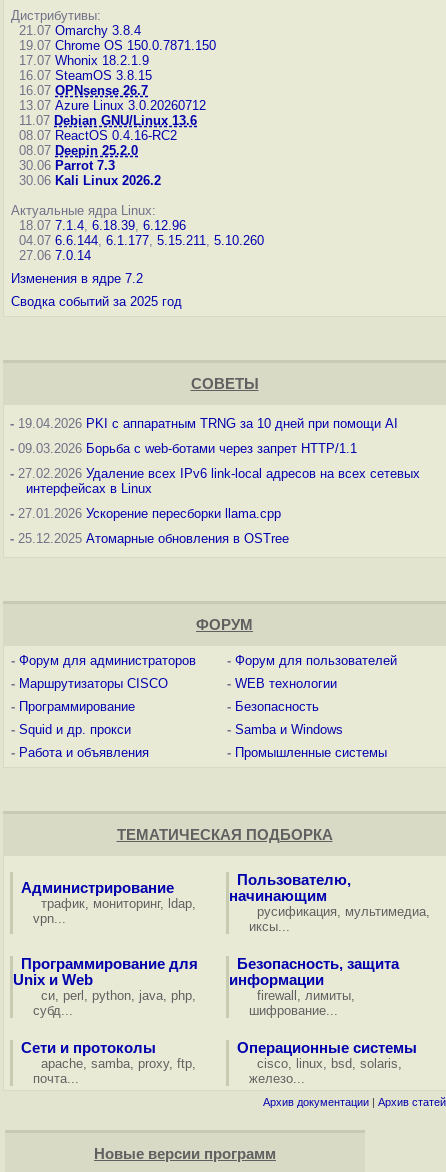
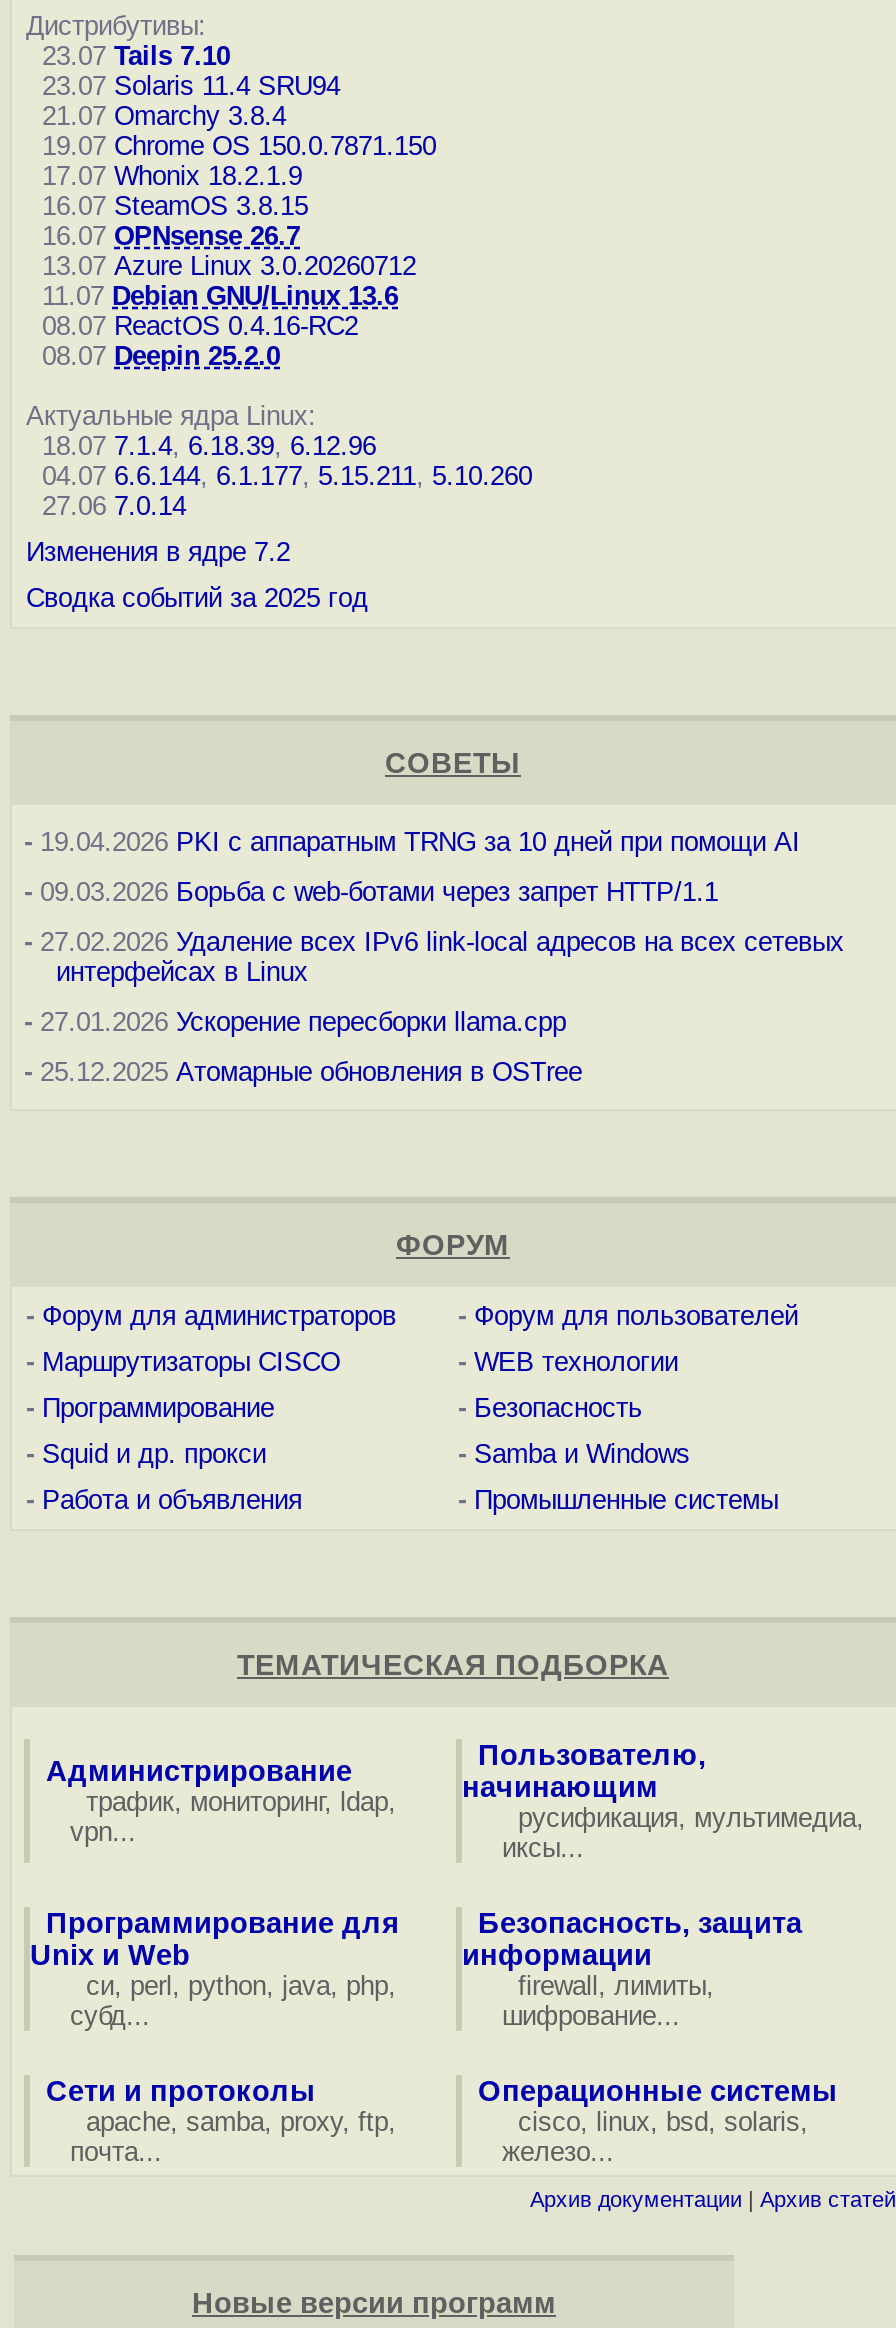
none -> [26,41,340,101] 23.07 Tails 7.10 | 23.07 Solaris 11.4 SRU94
moved [11,23,216,158] -> [26,101,436,371]: 21.07 Omarchy 3.8.4 | 19.07 Chrome OS 150.0.7871.150 | 17.07 Whonix 18.2.1.9 | ... | 08.07 ReactOS 0.4.16-RC2 | 08.07 Deepin 25.2.0
[11,158,161,188] 30.06 Parrot 7.3 | 30.06 Kali Linux 2026.2 -> none

